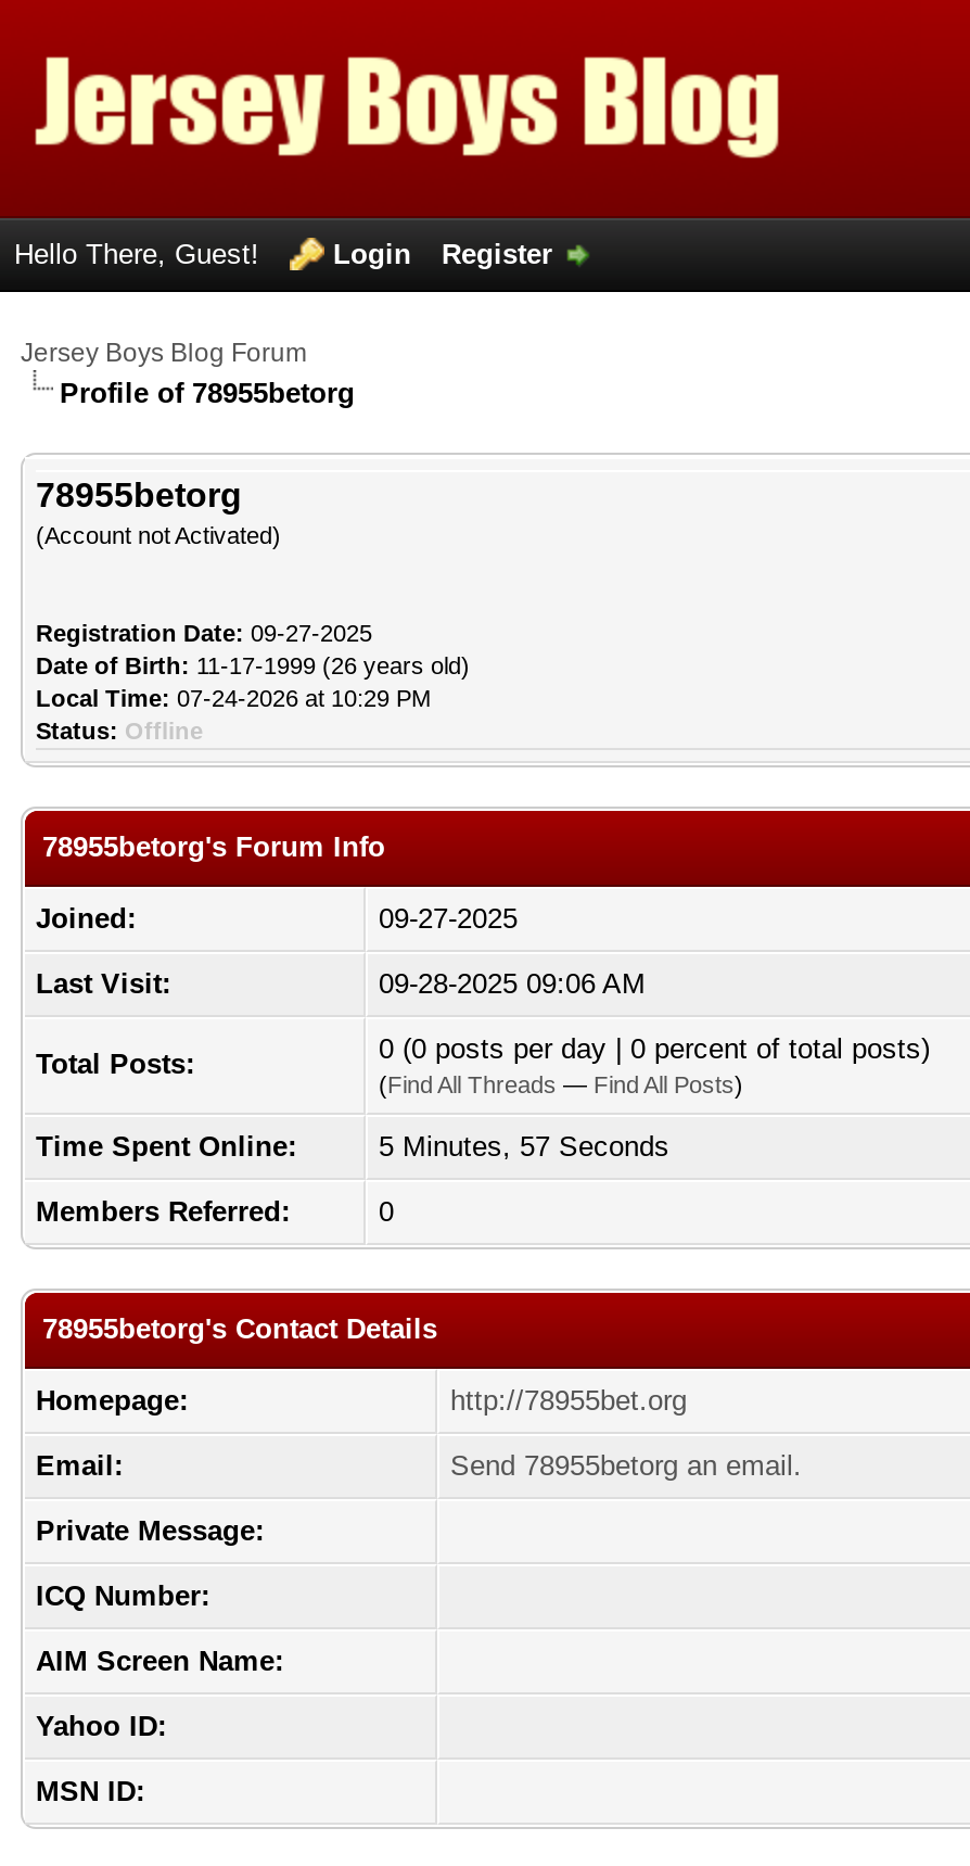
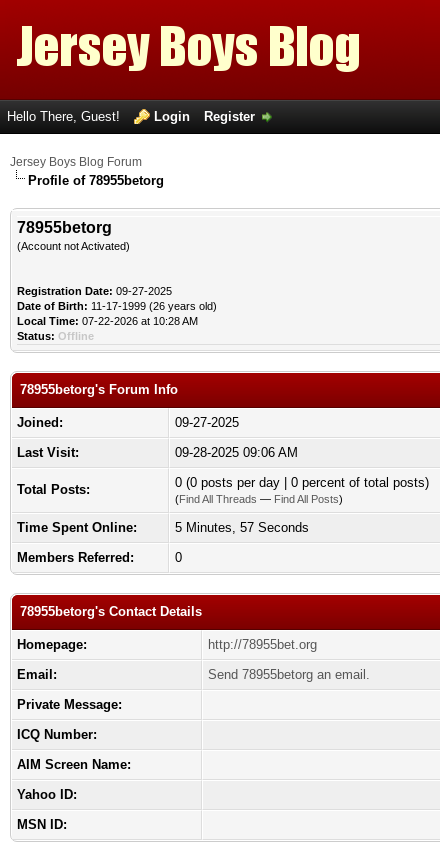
[36,685,431,711] Local Time: 07-24-2026 at 10:29 PM -> [17,315,198,327] Local Time: 07-22-2026 at 10:28 AM

